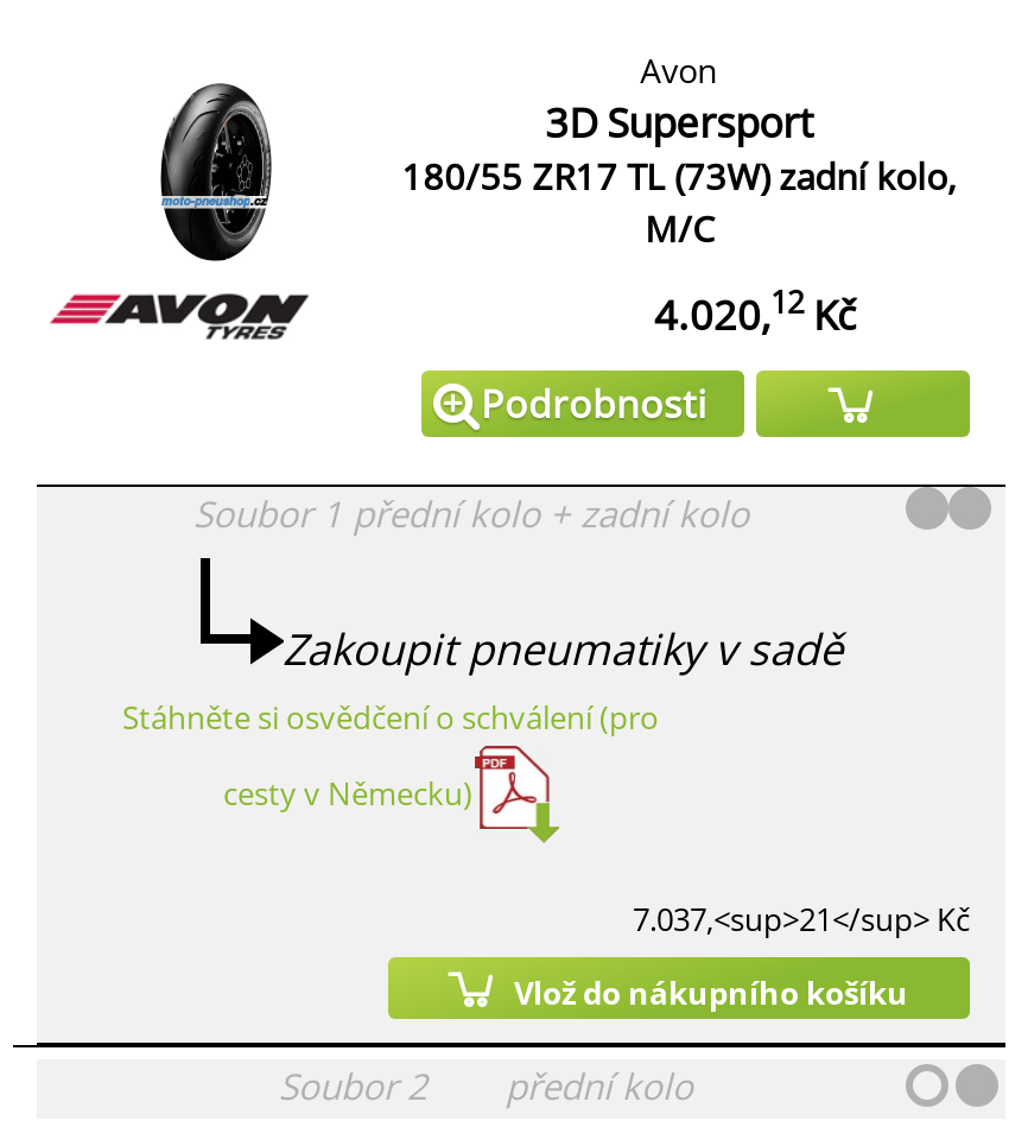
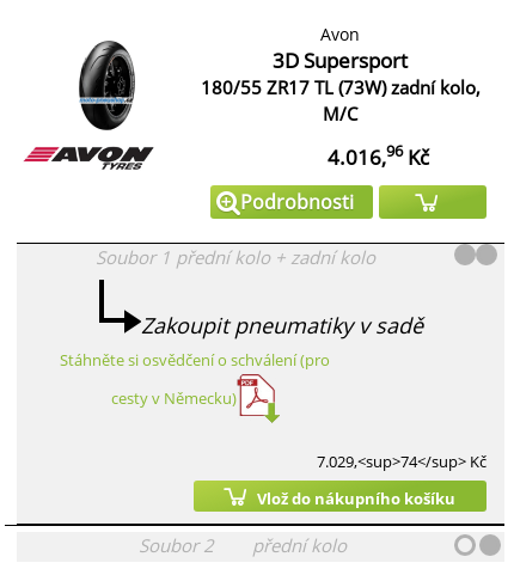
[654,281,856,341] 4.020,12 Kč -> [328,140,429,171] 4.016,96 Kč
[633,898,970,940] 7.037,<sup>21</sup> Kč -> [317,451,487,472] 7.029,<sup>74</sup> Kč

